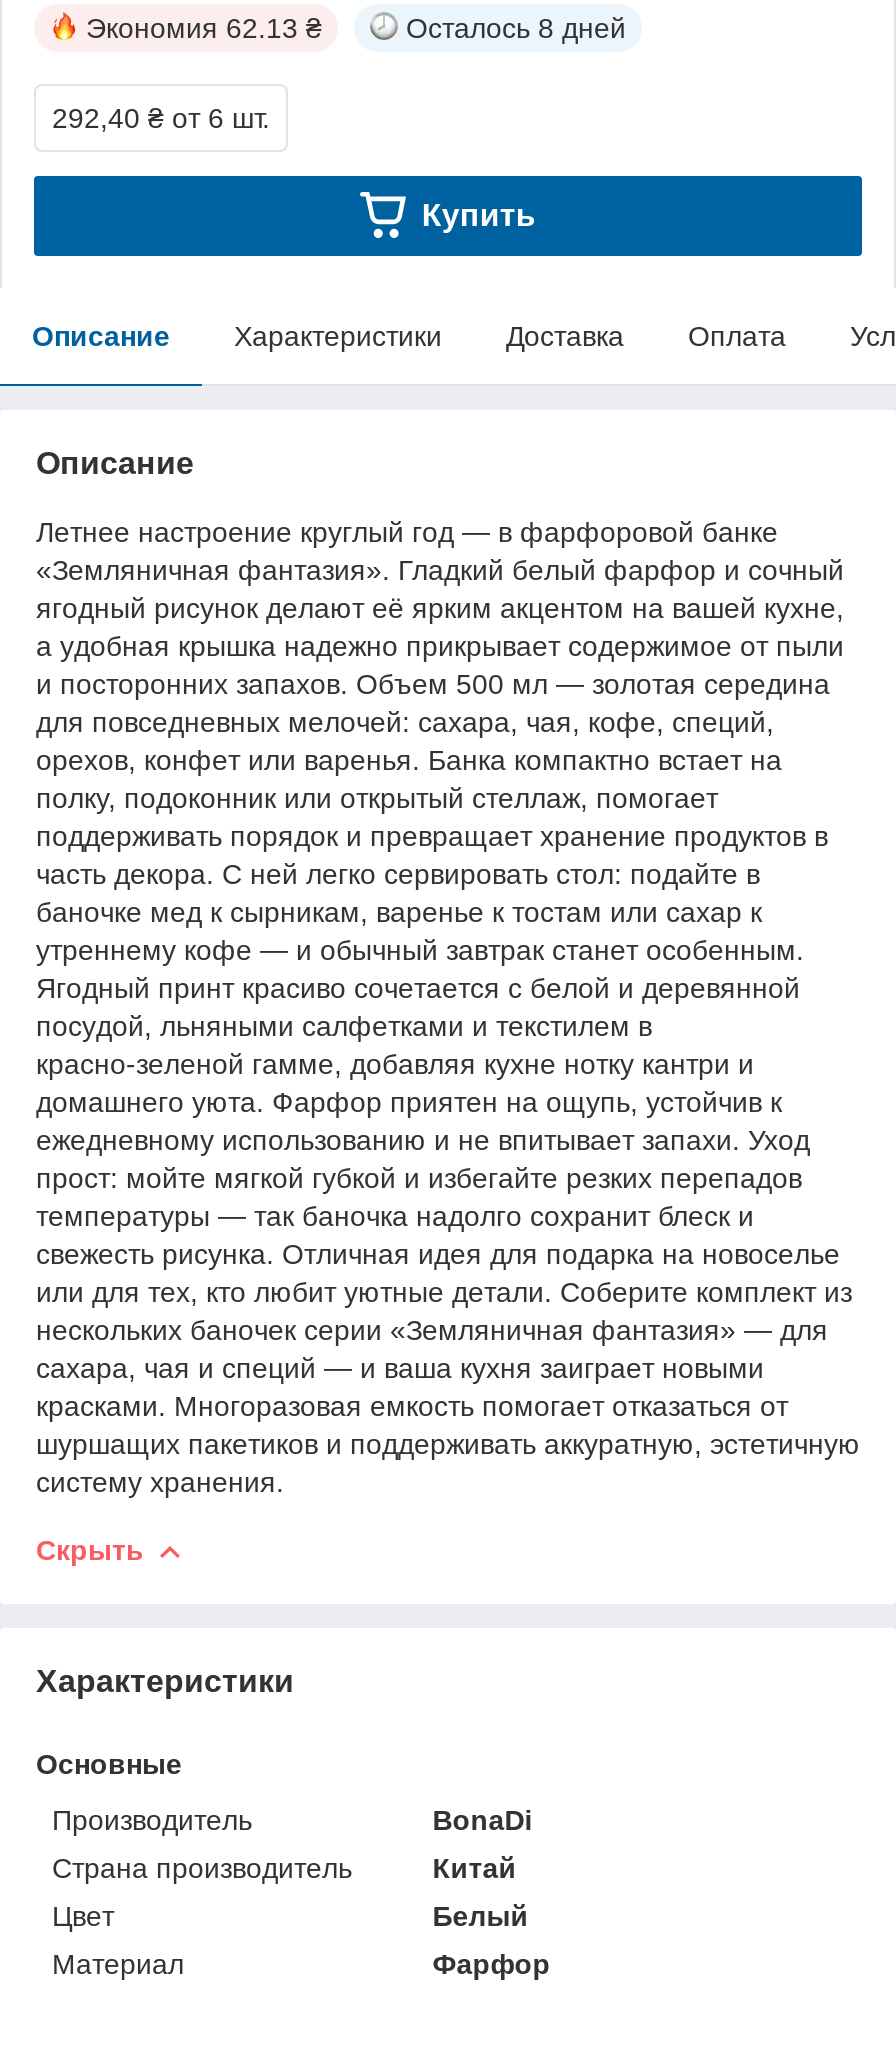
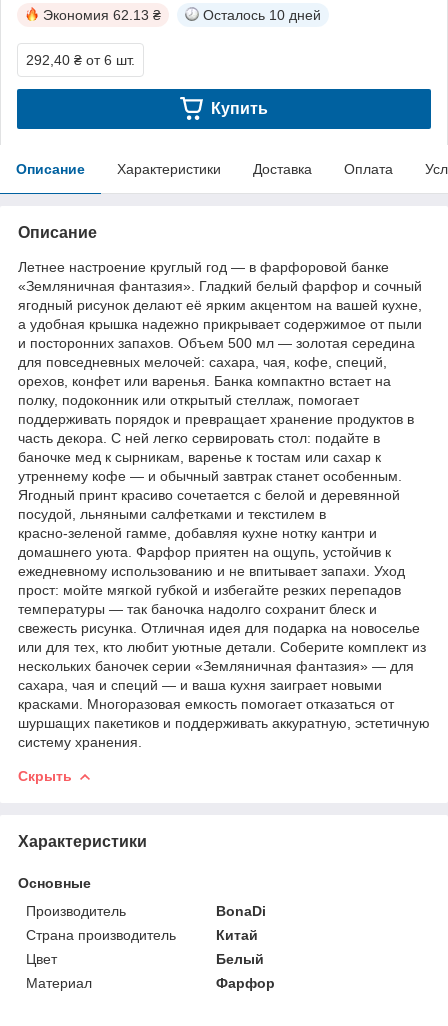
[406,12,626,44] Осталось 8 дней -> [203,7,321,23] Осталось 10 дней

